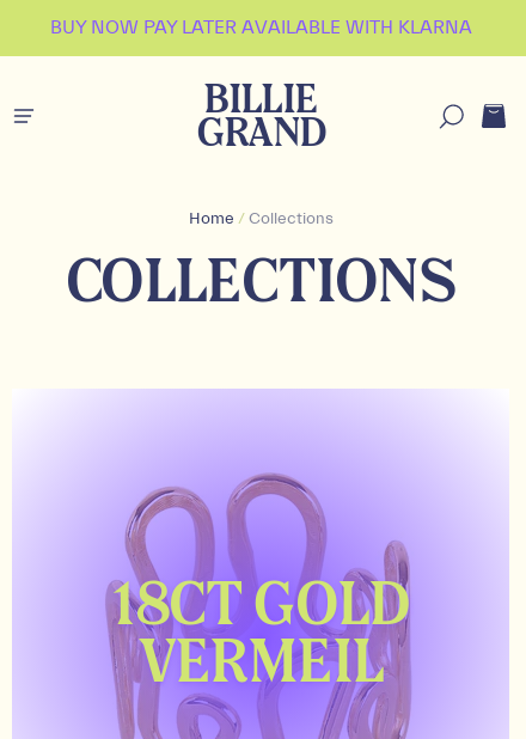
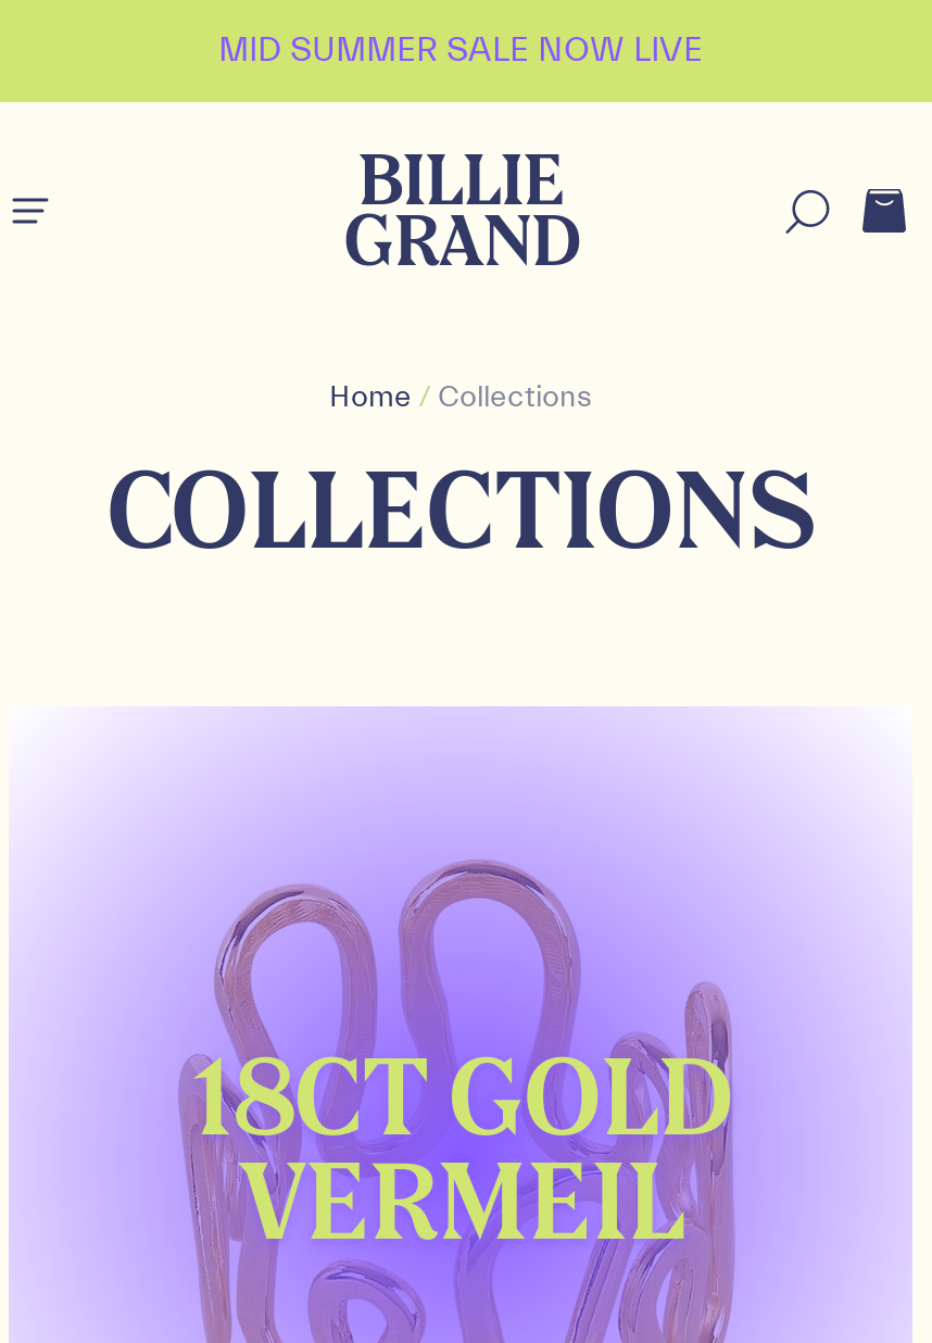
[50,17,472,38] BUY NOW PAY LATER AVAILABLE WITH KLARNA -> [218,30,703,70] MID SUMMER SALE NOW LIVE

